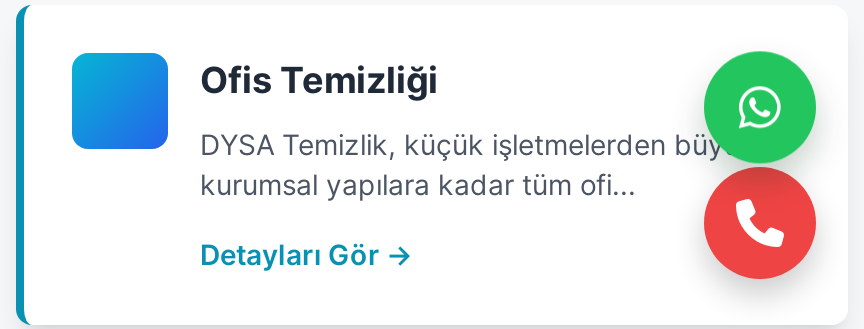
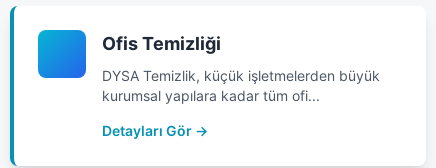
[700,49,820,291] [image] -> none

